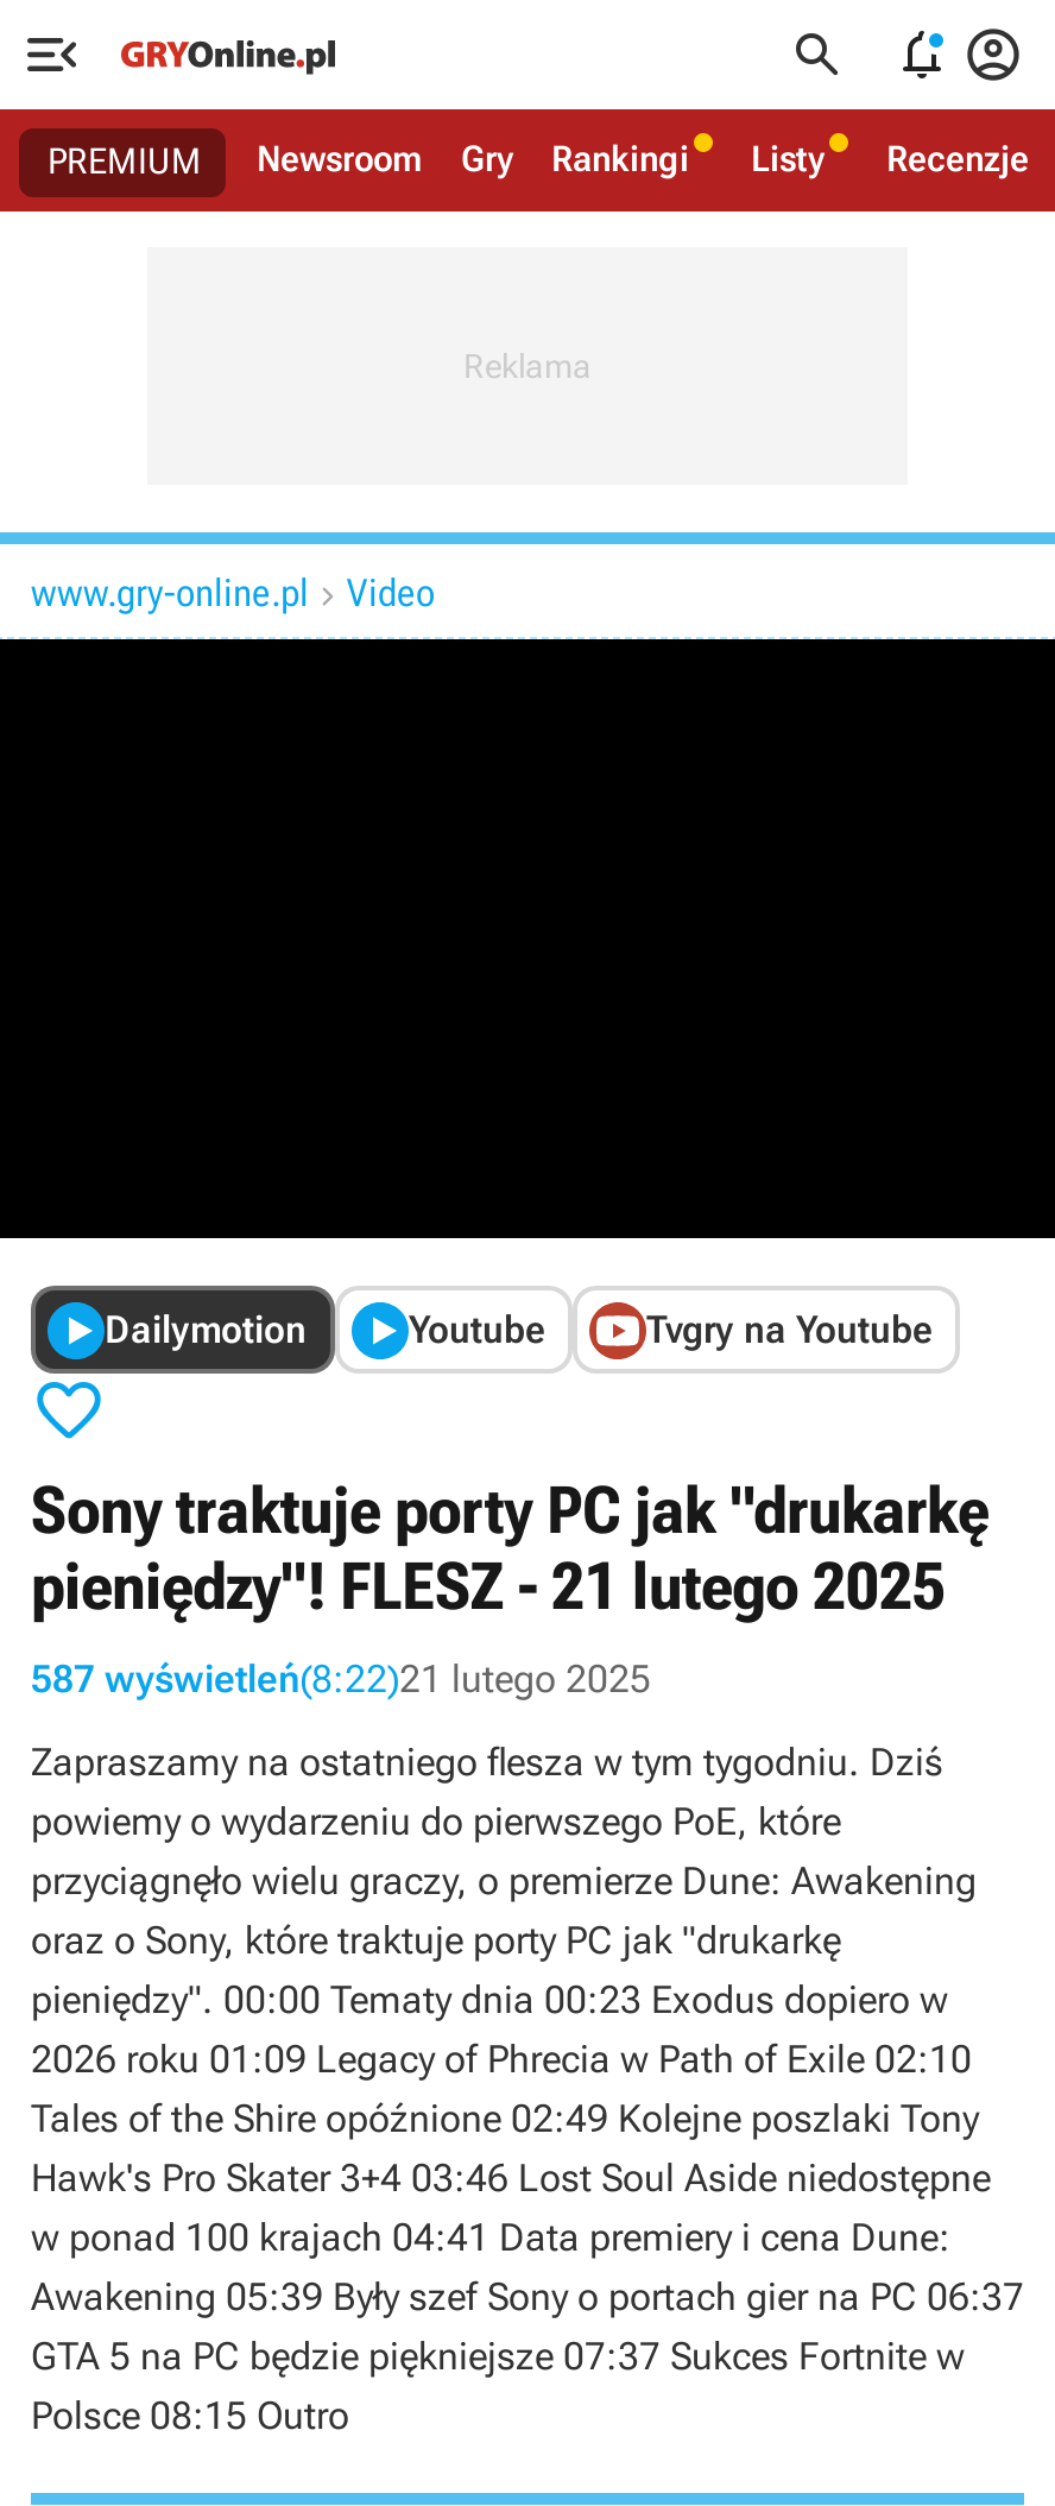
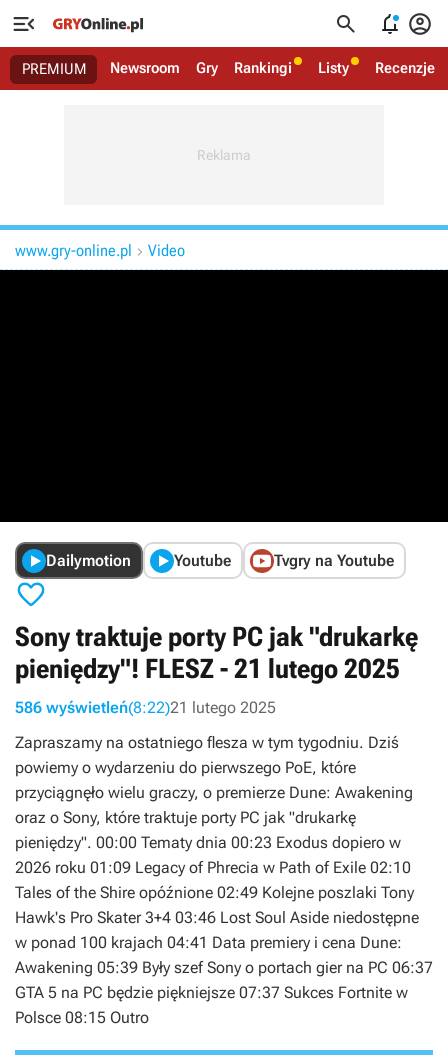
[31,1656,651,1702] 587 wyświetleń(8:22)21 lutego 2025 -> [15,698,276,717] 586 wyświetleń(8:22)21 lutego 2025

